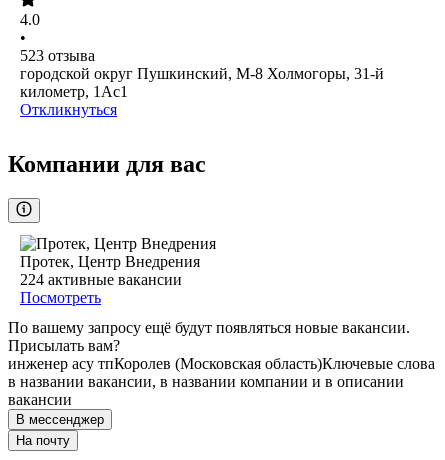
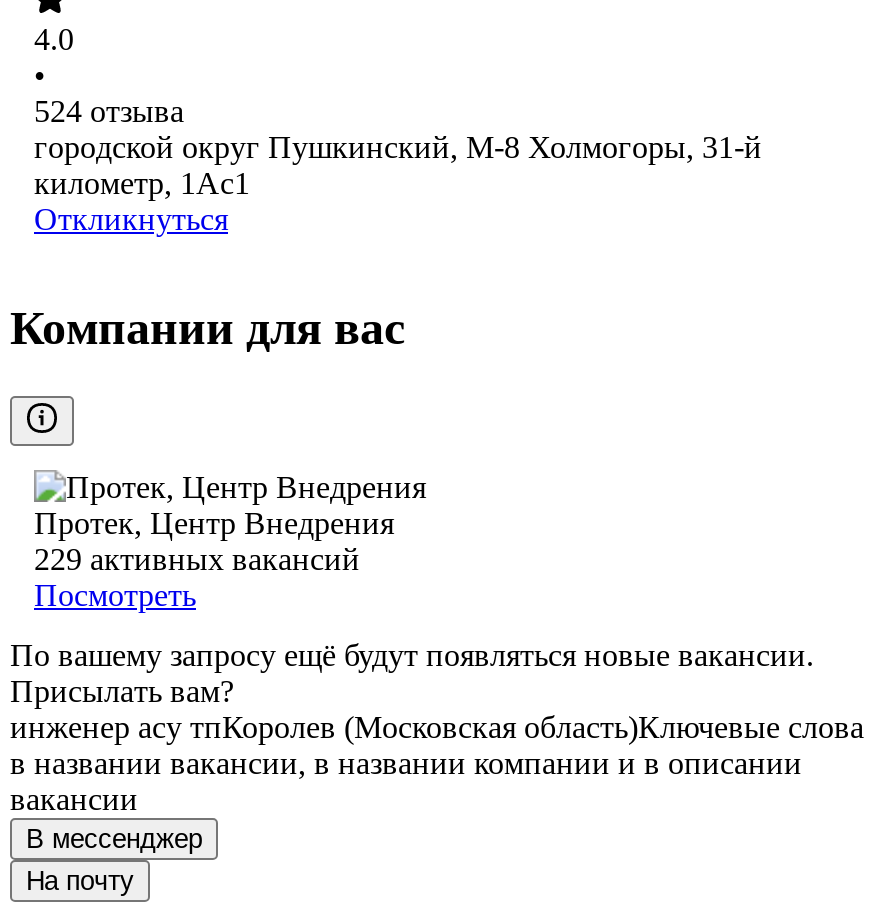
[20,47,95,64] 523 отзыва -> [34,95,184,129] 524 отзыва
[20,271,182,288] 224 активные вакансии -> [34,543,360,577] 229 активных вакансий

